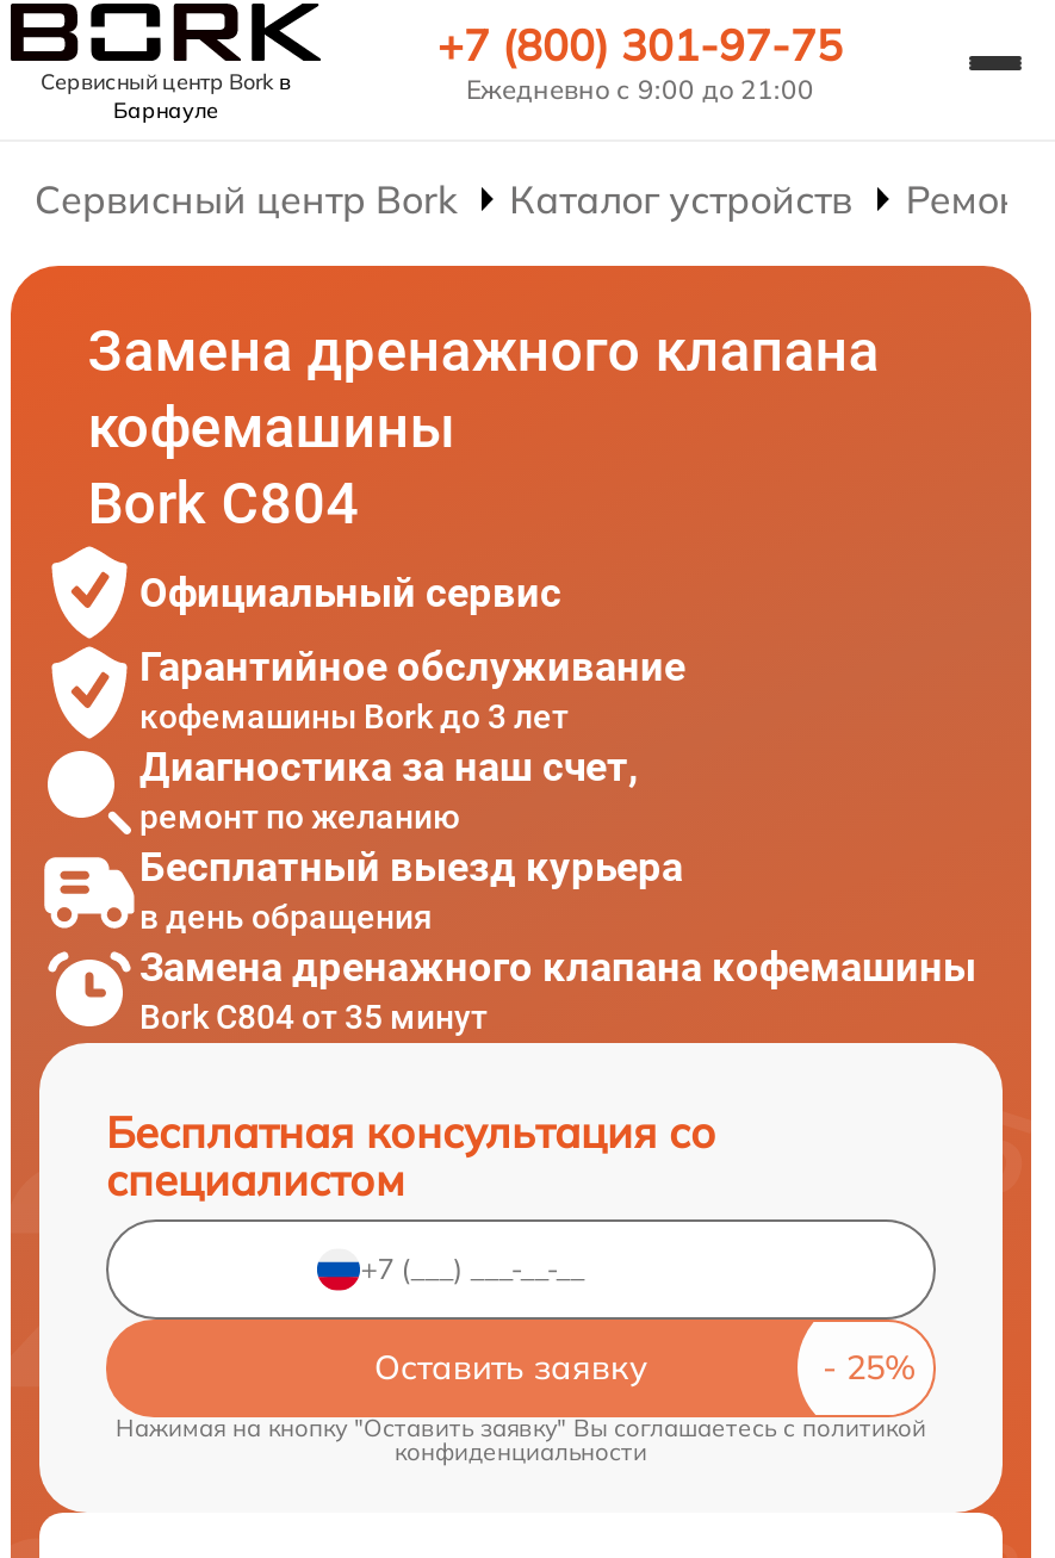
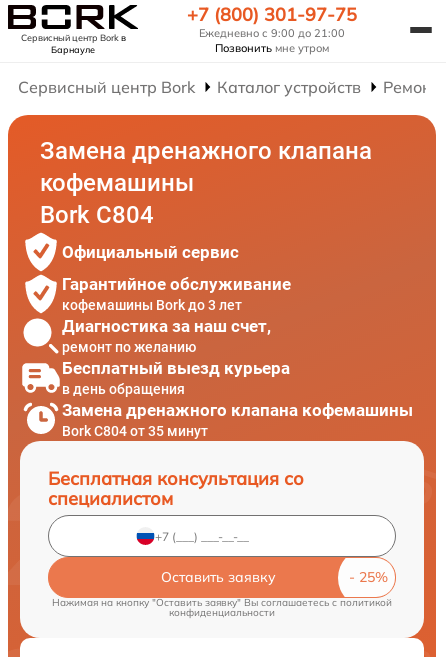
none -> [215,41,329,55] Позвонить мне утром

